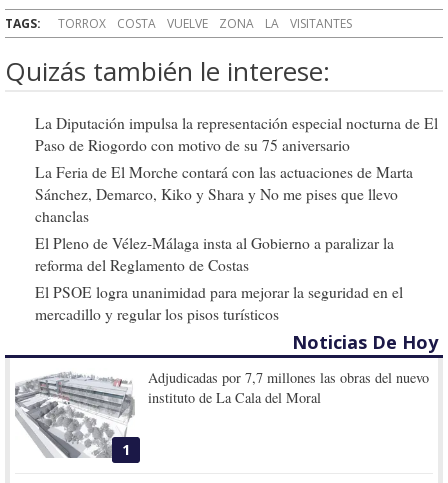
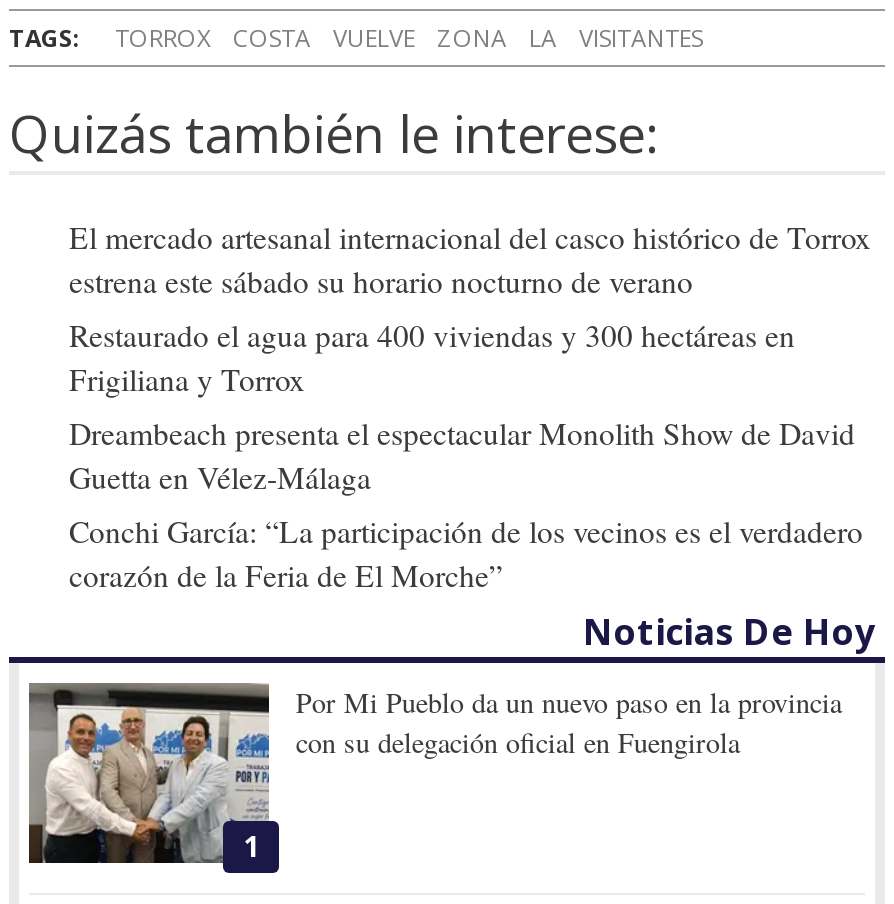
[35,113,438,324] La Diputación impulsa la representación especial nocturna de El | Paso de Riogordo con motivo de su 75 aniversario | La Feria de El Morche contará con las actuaciones de Marta | Sánchez, Demarco, Kiko y Shara y No me pises que llevo | chanclas | El Pleno de Vélez-Málaga insta al Gobierno a paralizar la | reforma del Reglamento de Costas | El PSOE logra unanimidad para mejorar la seguridad en el | mercadillo y regular los pisos turísticos -> [69,217,871,595] El mercado artesanal internacional del casco histórico de Torrox | estrena este sábado su horario nocturno de verano | Restaurado el agua para 400 viviendas y 300 hectáreas en | Frigiliana y Torrox | Dreambeach presenta el espectacular Monolith Show de David | Guetta en Vélez-Málaga | Conchi García: “La participación de los vecinos es el verdadero | corazón de la Feria de El Morche”
[15,368,429,459] [image] | Adjudicadas por 7,7 millones las obras del nuevo | instituto de La Cala del Moral -> [27,681,842,865] [image] | Por Mi Pueblo da un nuevo paso en la provincia | con su delegación oficial en Fuengirola

